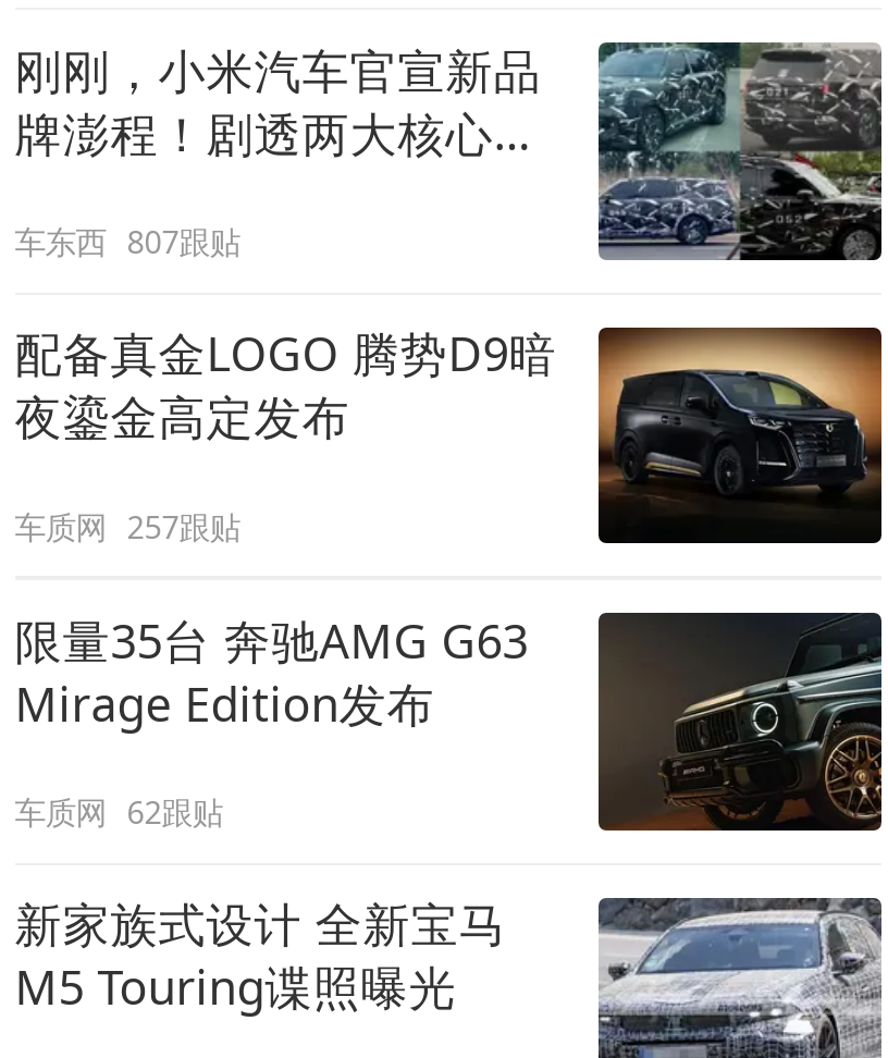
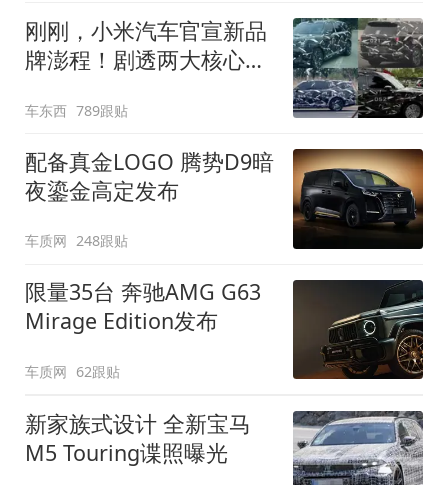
[15,221,240,262] 车东西 807跟贴 -> [25,100,128,119] 车东西 789跟贴
[15,505,240,547] 车质网 257跟贴 -> [25,231,128,250] 车质网 248跟贴

